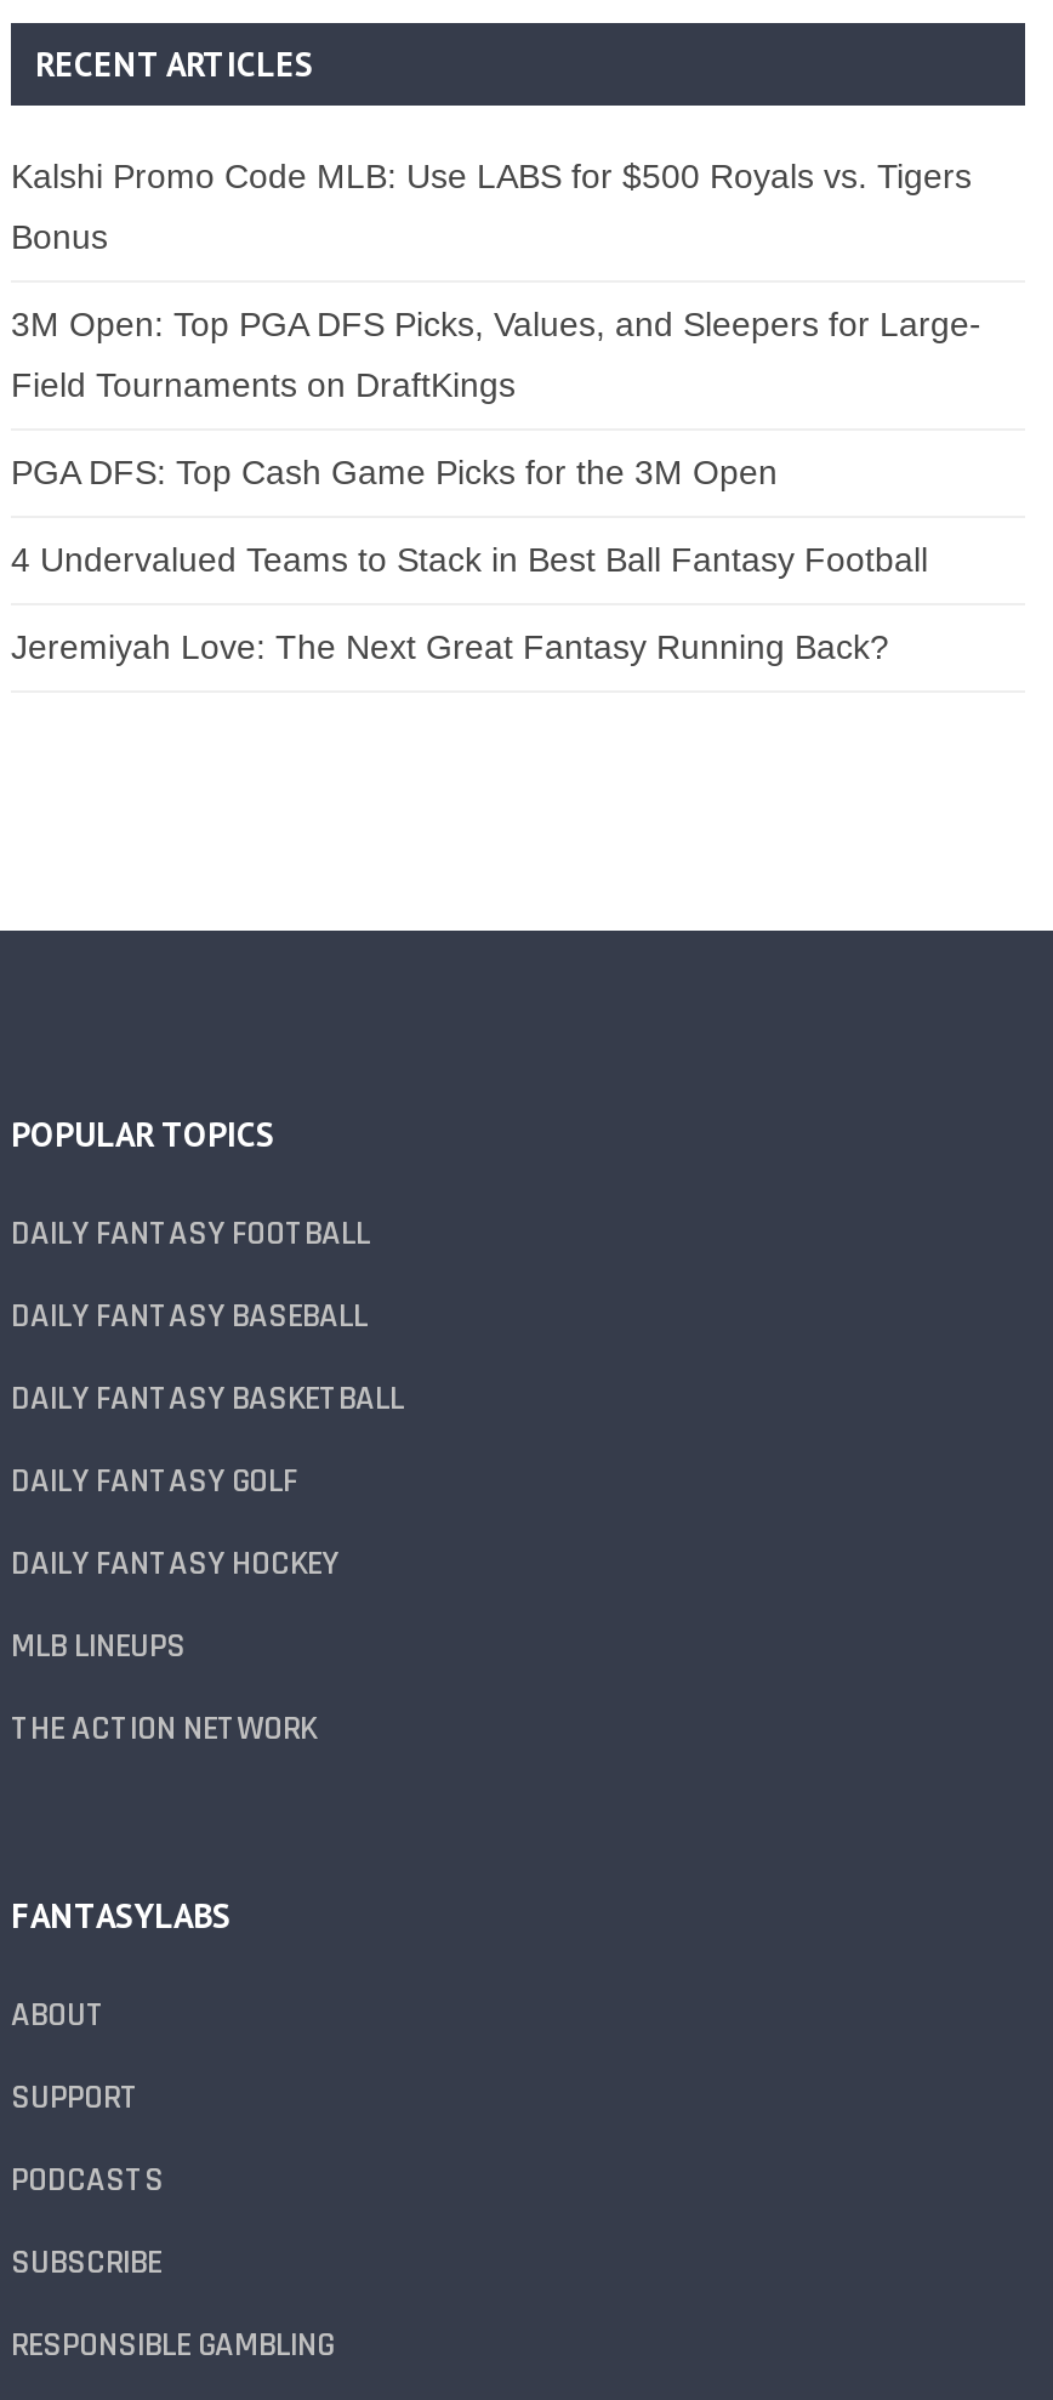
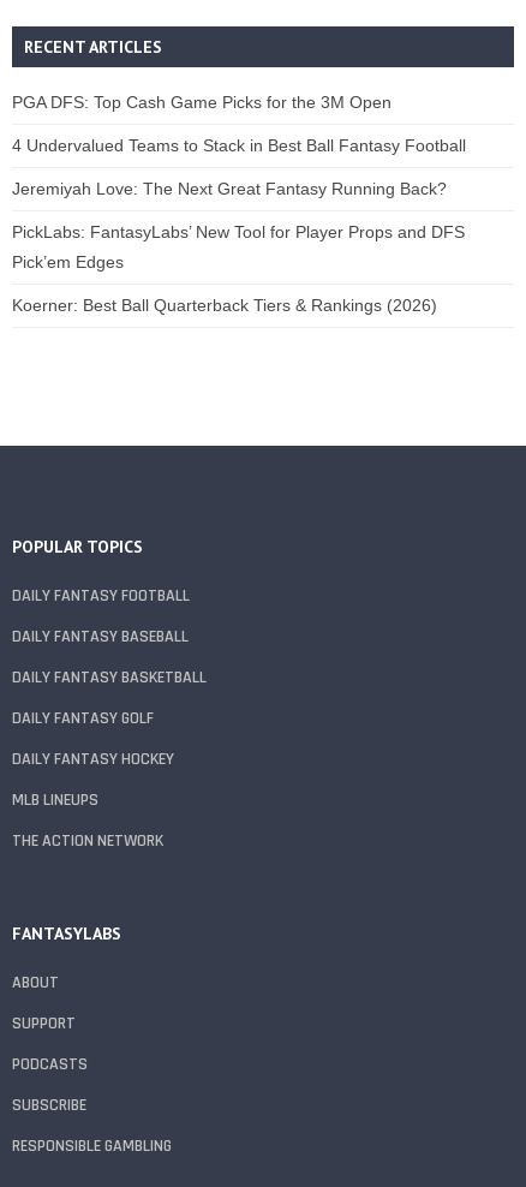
[11,156,981,404] Kalshi Promo Code MLB: Use LABS for $500 Royals vs. Tigers | Bonus | 3M Open: Top PGA DFS Picks, Values, and Sleepers for Large- | Field Tournaments on DraftKings -> none
moved [11,452,928,666] -> [12,92,466,198]: PGA DFS: Top Cash Game Picks for the 3M Open | 4 Undervalued Teams to Stack in Best Ball Fantasy Football | Jeremiyah Love: The Next Great Fantasy Running Back?
none -> [12,222,465,315] PickLabs: FantasyLabs’ New Tool for Player Props and DFS | Pick’em Edges | Koerner: Best Ball Quarterback Tiers & Rankings (2026)

